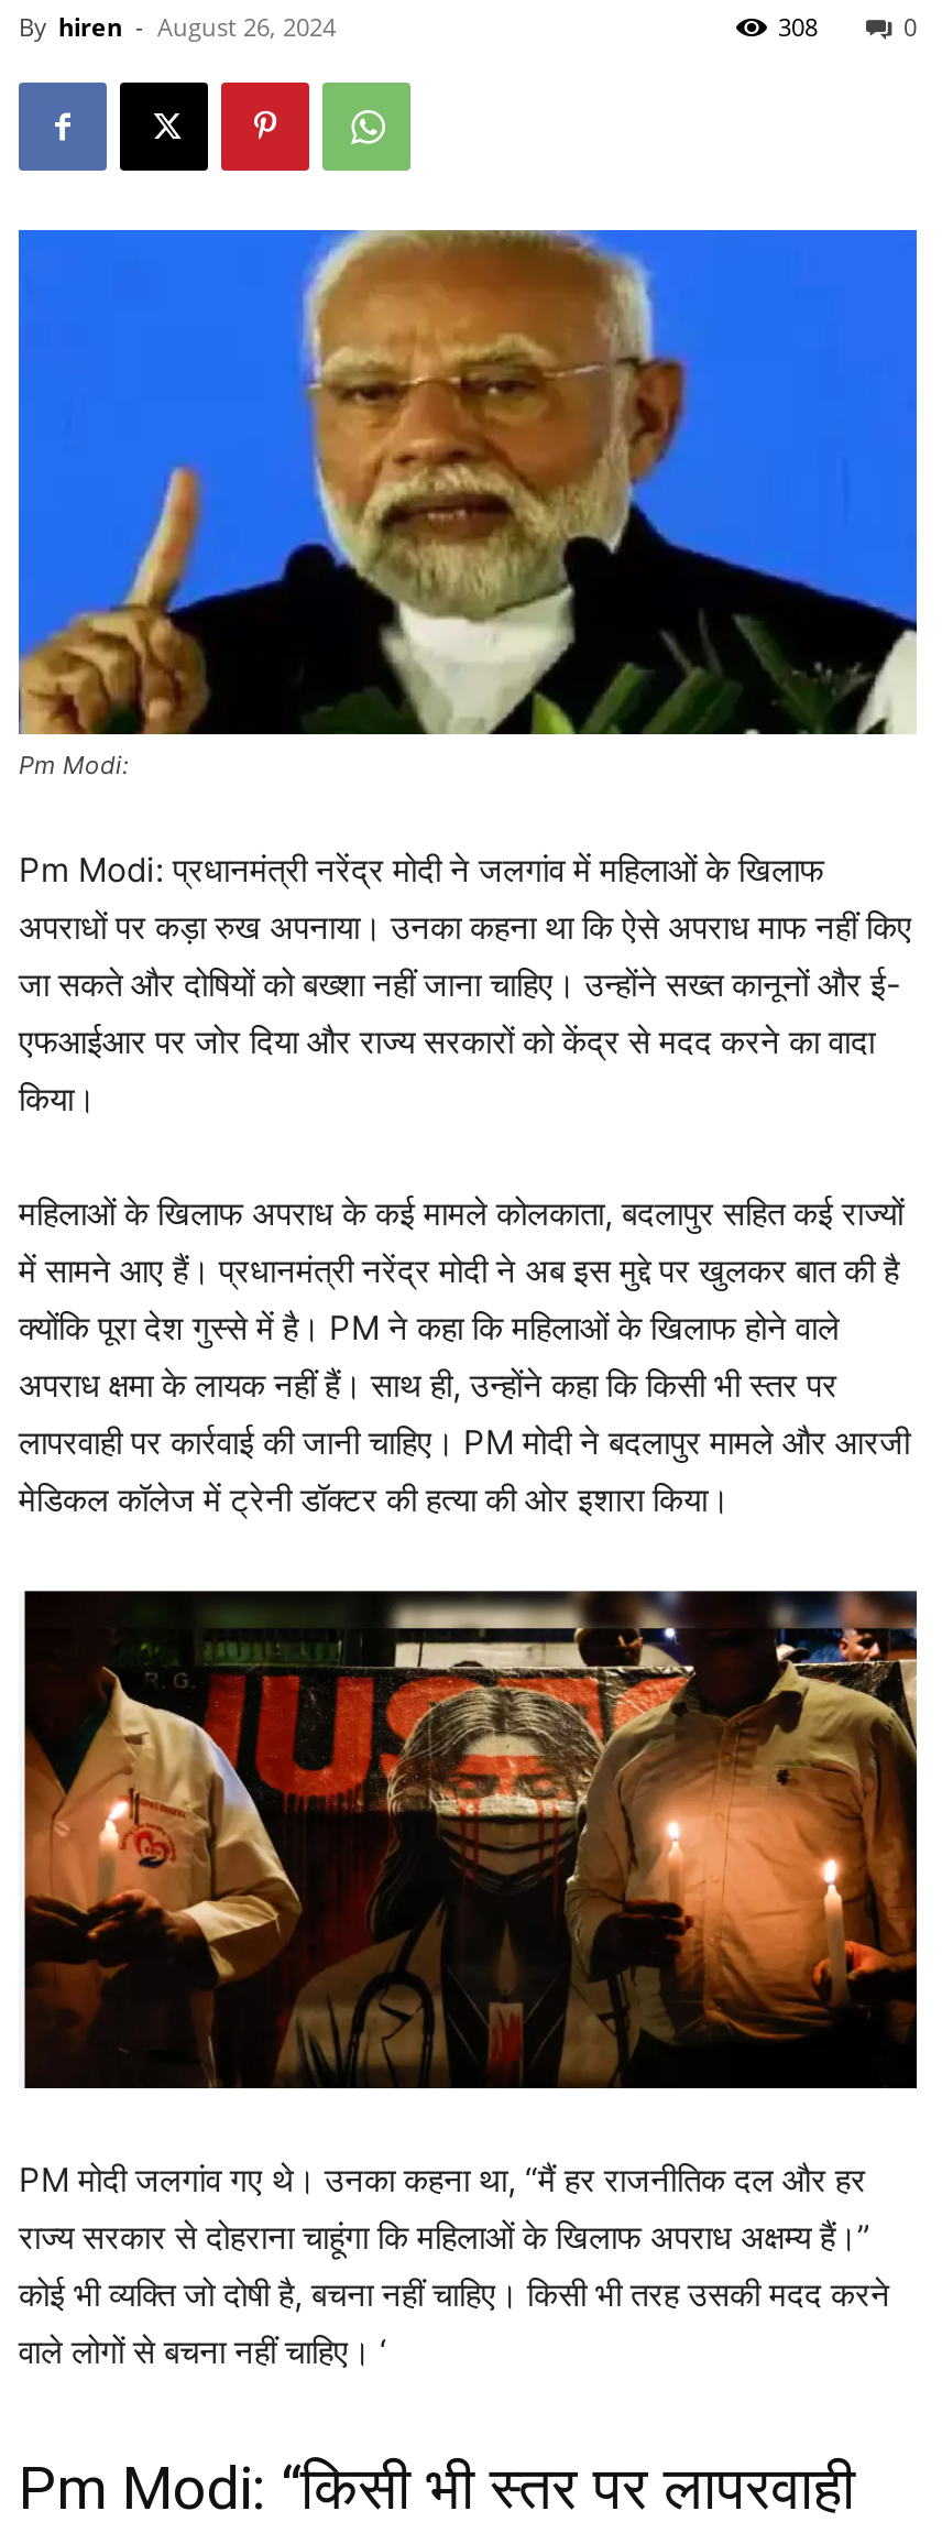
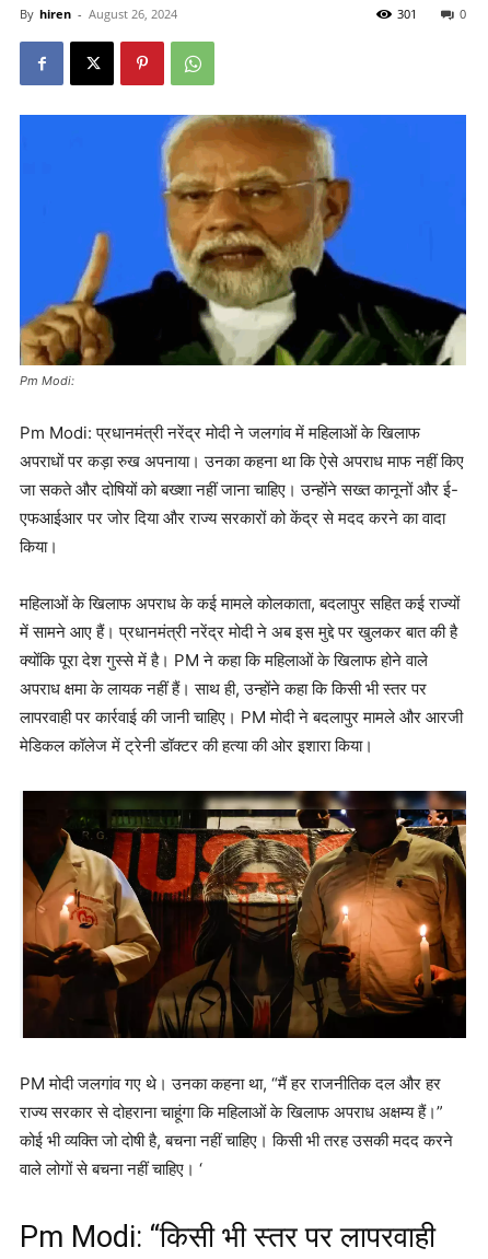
[778,10,818,43] 308 -> [397,5,417,22] 301

